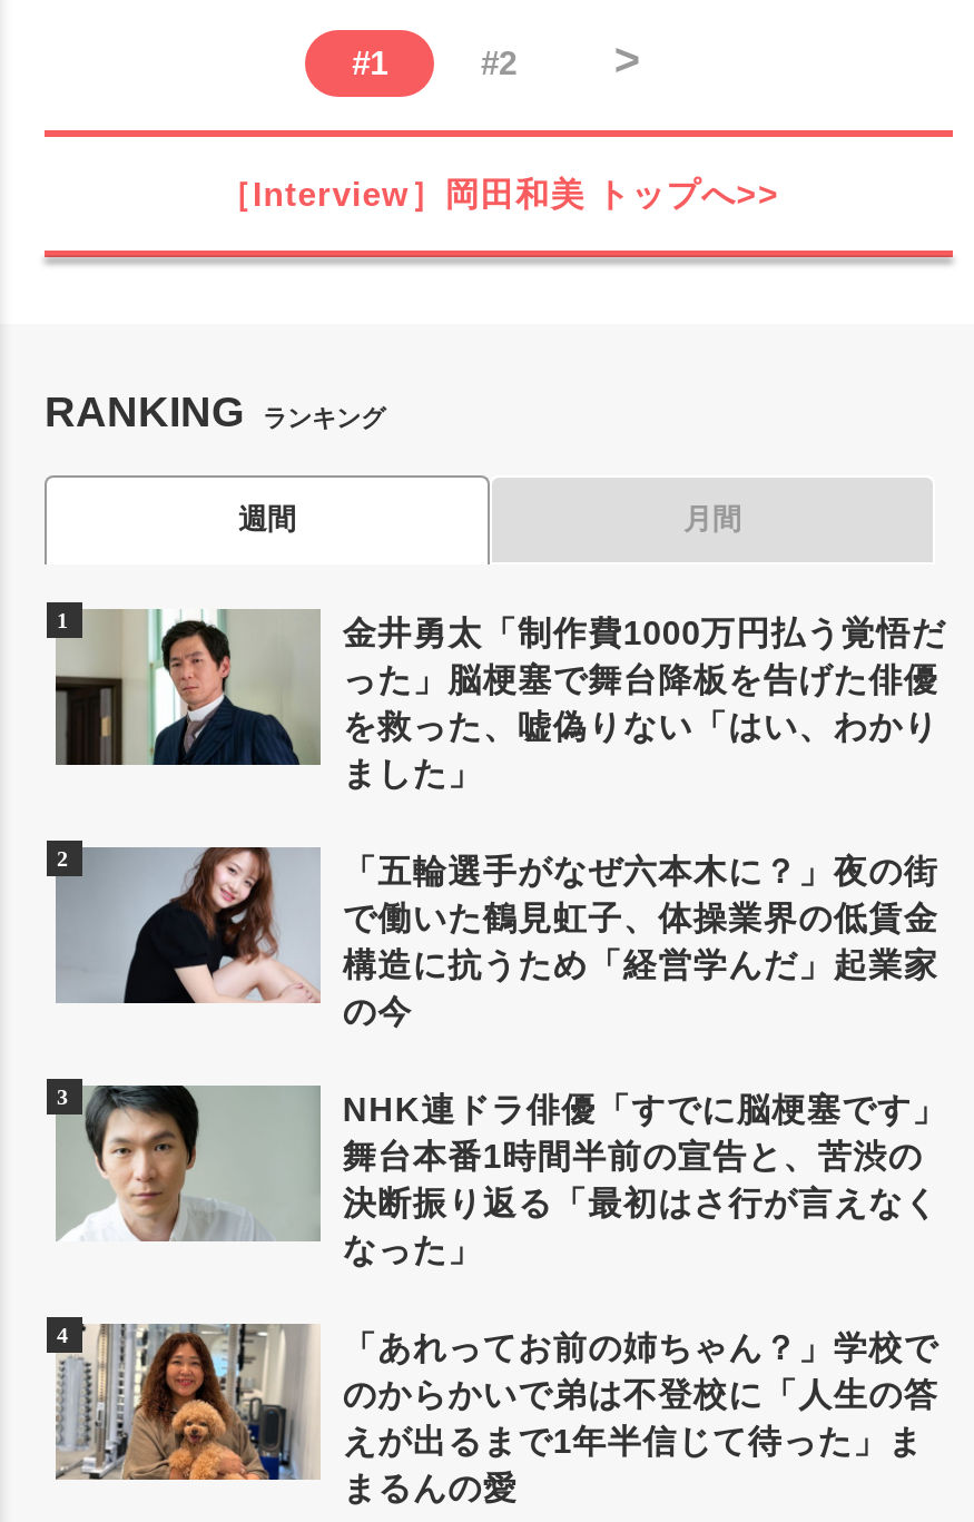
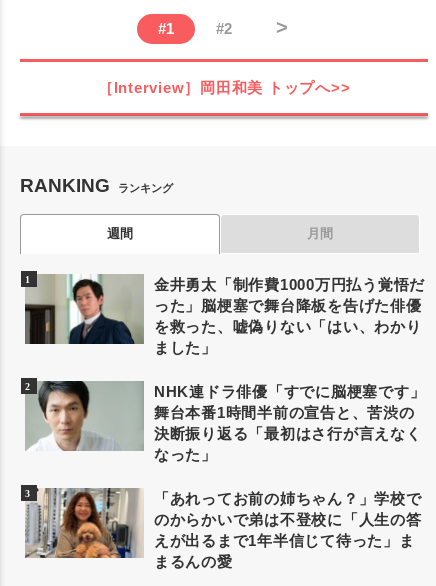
[65,847,939,1029] [image] | 「五輪選手がなぜ六本木に？」夜の街 | で働いた鶴見虹子、体操業界の低賃金 | 構造に抗うため「経営学んだ」起業家 | の今 -> none

